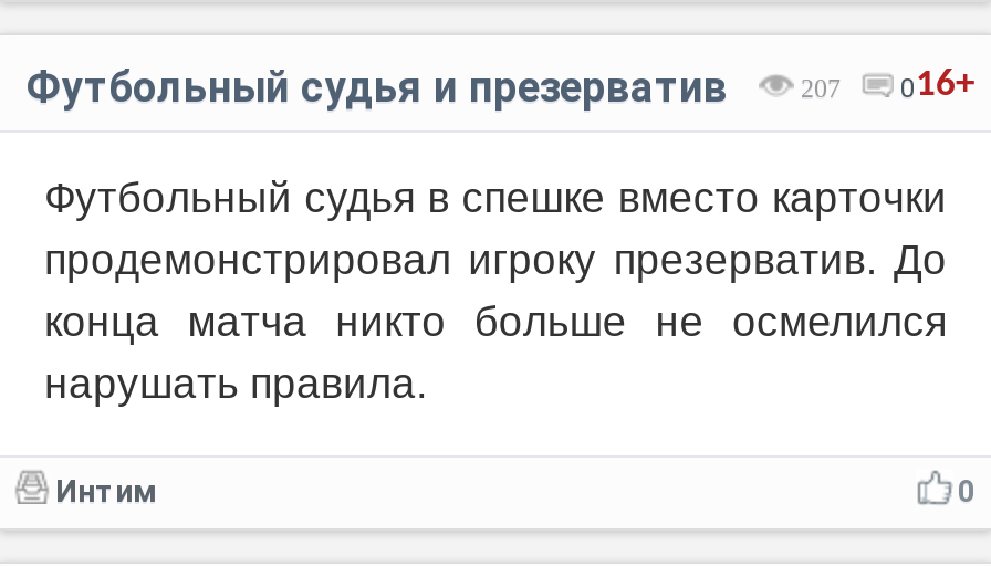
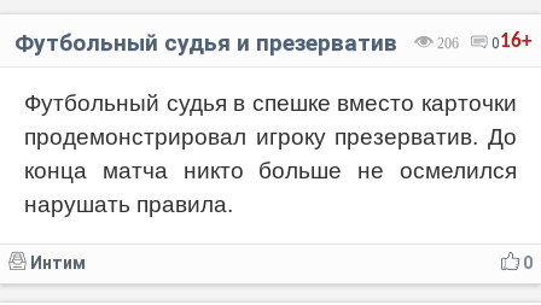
[801,66,982,104] 207 0 16+ -> [437,31,536,52] 206 0 16+

